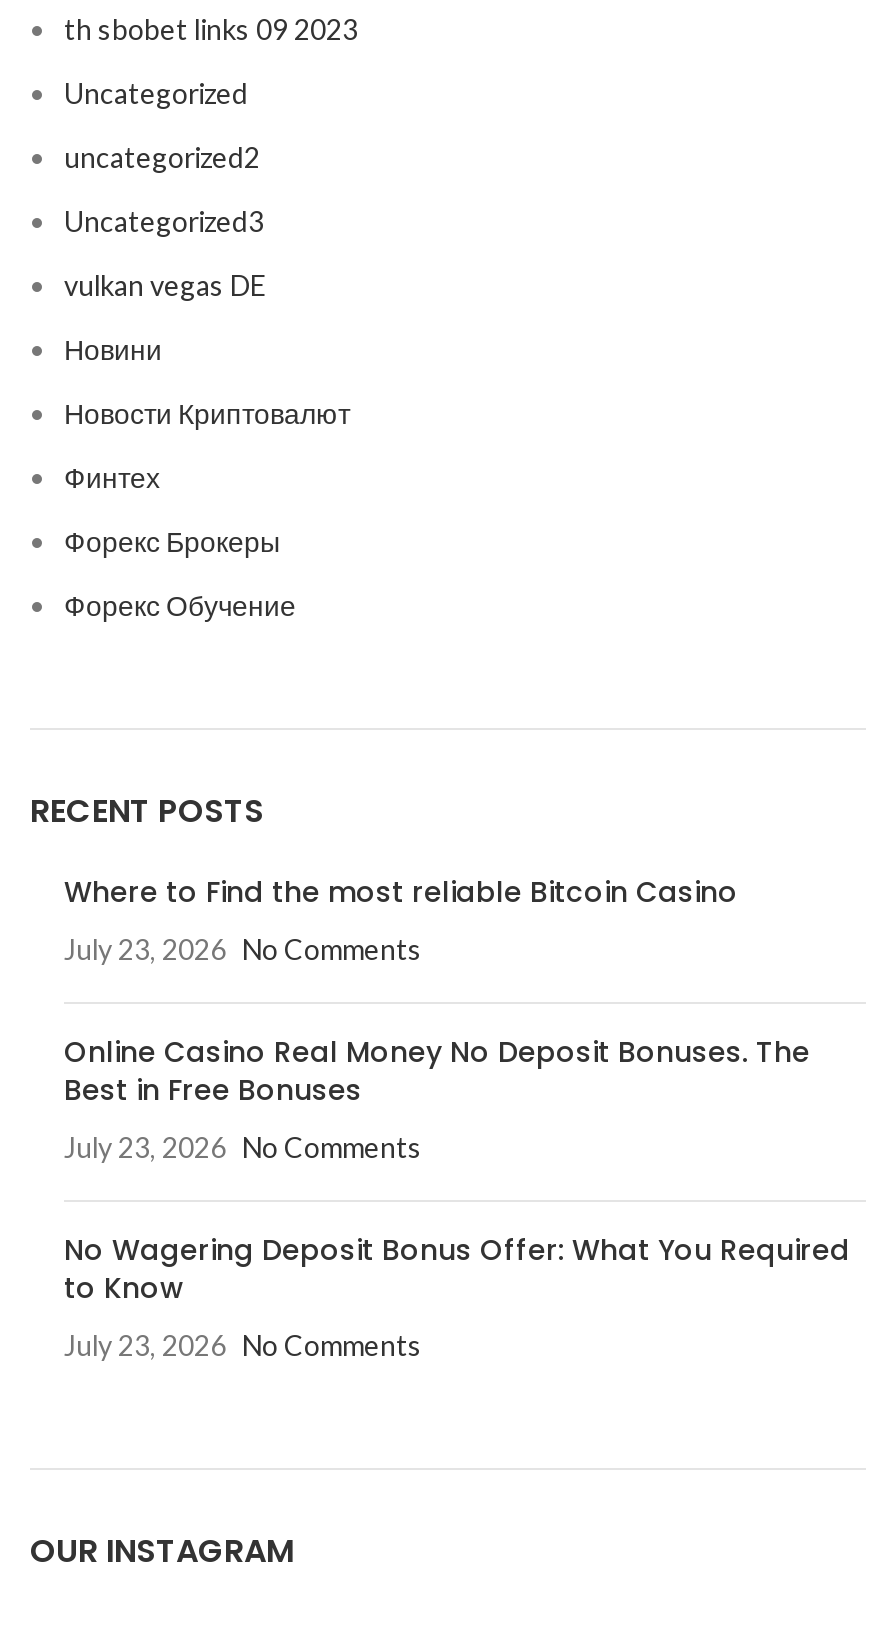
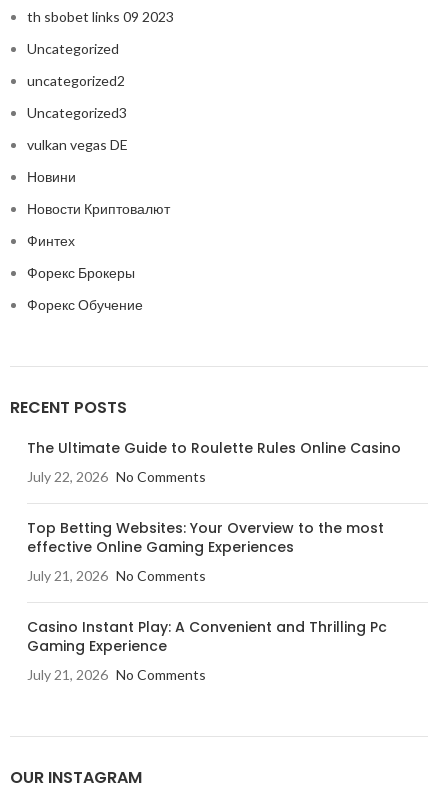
[64,873,738,913] Where to Find the most reliable Bitcoin Casino -> [27,438,401,458] The Ultimate Guide to Roulette Rules Online Casino
[64,933,422,967] July 23, 2026 No Comments -> [27,468,206,485] July 22, 2026 No Comments
[64,1033,810,1111] Online Casino Real Money No Deposit Bonuses. The | Best in Free Bonuses -> [27,518,384,557] Top Betting Websites: Your Overview to the most | effective Online Gaming Experiences
[64,1131,422,1165] July 23, 2026 No Comments -> [27,567,206,584] July 21, 2026 No Comments
[64,1231,850,1309] No Wagering Deposit Bonus Offer: What You Required | to Know -> [27,617,387,656] Casino Instant Play: A Convenient and Thrilling Pc | Gaming Experience
[64,1329,422,1363] July 23, 2026 No Comments -> [27,666,206,683] July 21, 2026 No Comments

